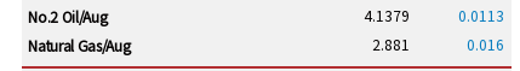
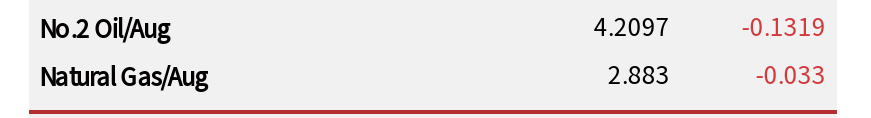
[364,5,410,25] 4.1379 -> [594,8,670,42] 4.2097
[459,5,505,25] 0.0113 -> [742,8,826,42] -0.1319
[373,34,410,54] 2.881 -> [608,56,670,90] 2.883
[467,34,505,54] 0.016 -> [756,56,826,90] -0.033

